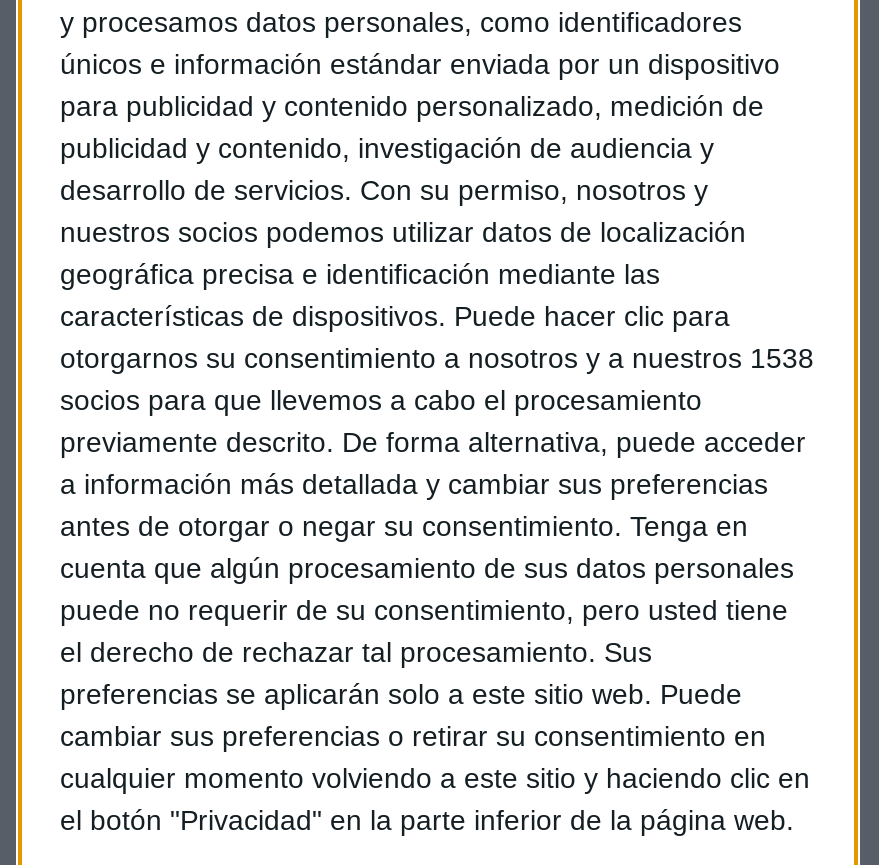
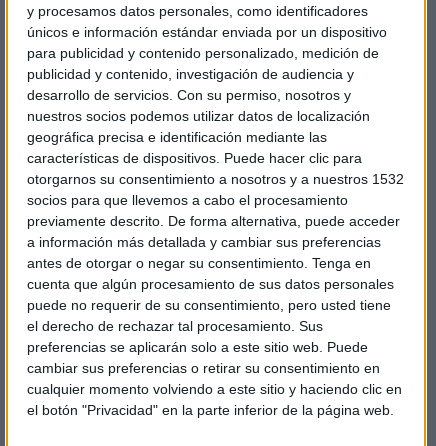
[60,341,814,373] otorgarnos su consentimiento a nosotros y a nuestros 1538 -> [27,171,404,187] otorgarnos su consentimiento a nosotros y a nuestros 1532

